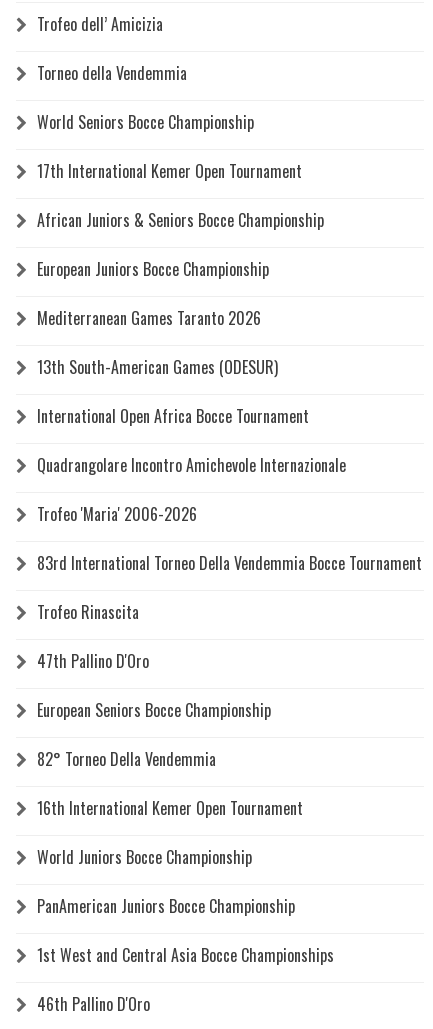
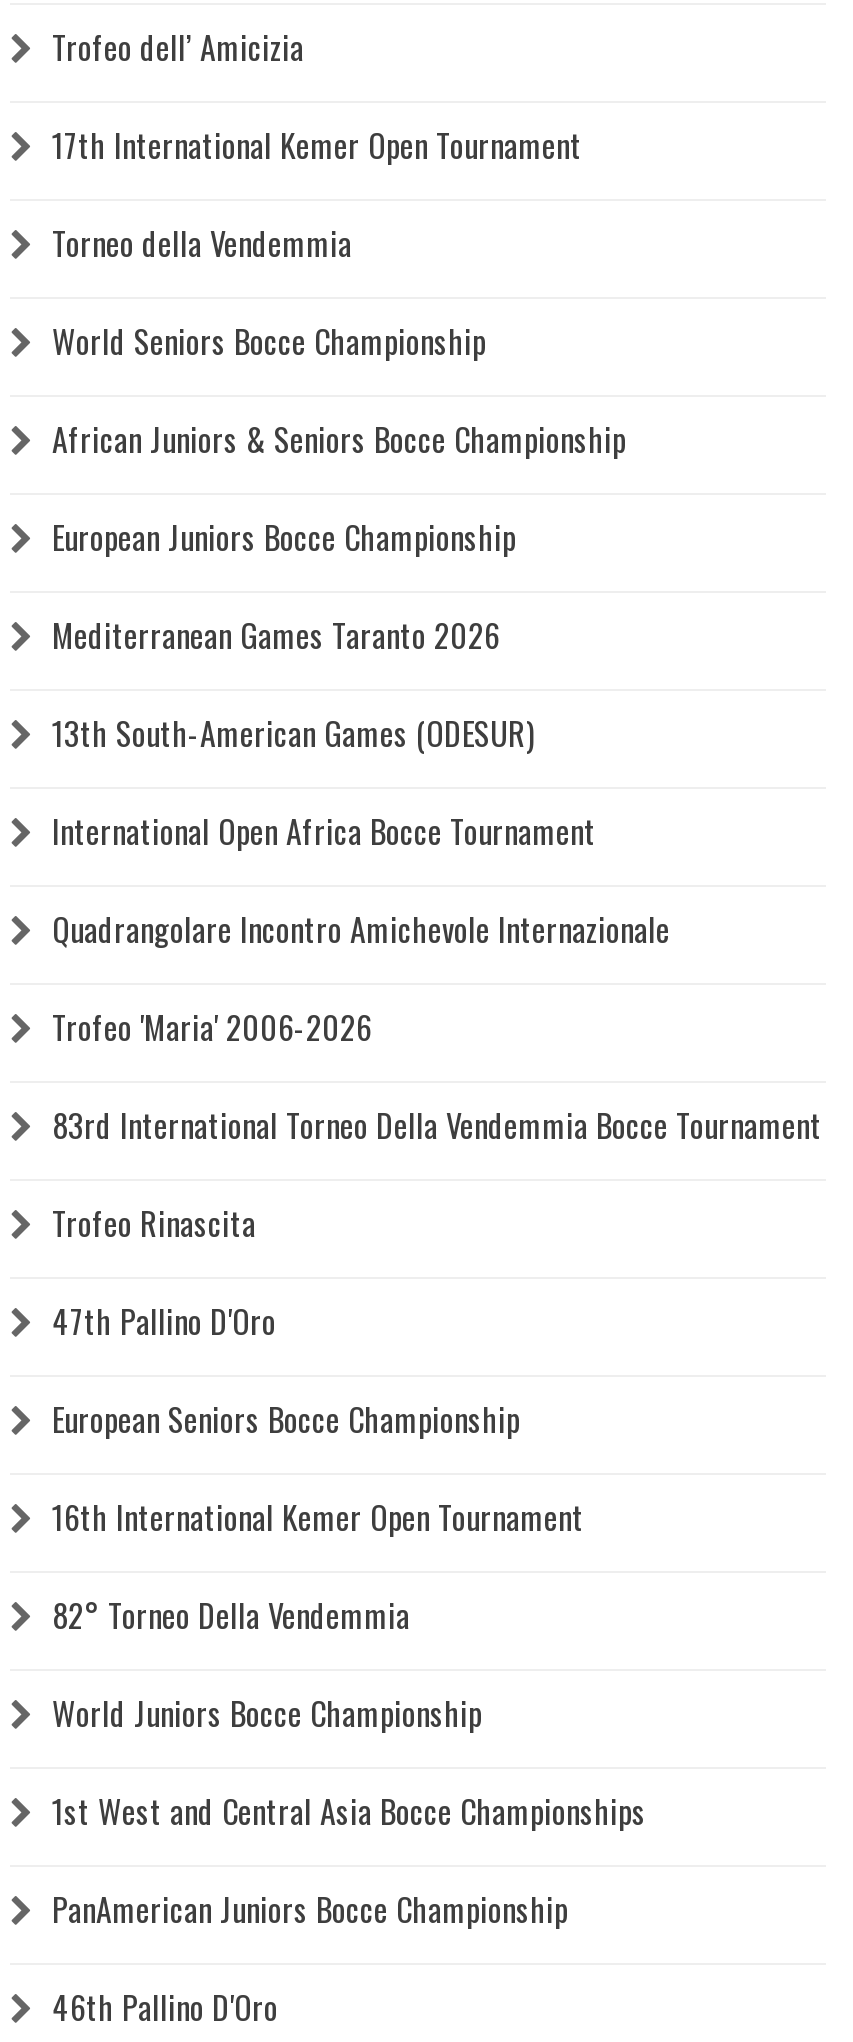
moved [37,61,254,134] -> [52,220,486,366]: Torneo della Vendemmia | World Seniors Bocce Championship
moved [37,159,302,183] -> [52,122,582,170]: 17th International Kemer Open Tournament
moved [37,747,216,771] -> [52,1592,410,1640]: 82° Torneo Della Vendemmia
moved [37,796,303,820] -> [52,1494,584,1542]: 16th International Kemer Open Tournament
moved [37,894,295,918] -> [52,1886,568,1934]: PanAmerican Juniors Bocce Championship
moved [37,943,334,967] -> [52,1788,646,1836]: 1st West and Central Asia Bocce Championships

